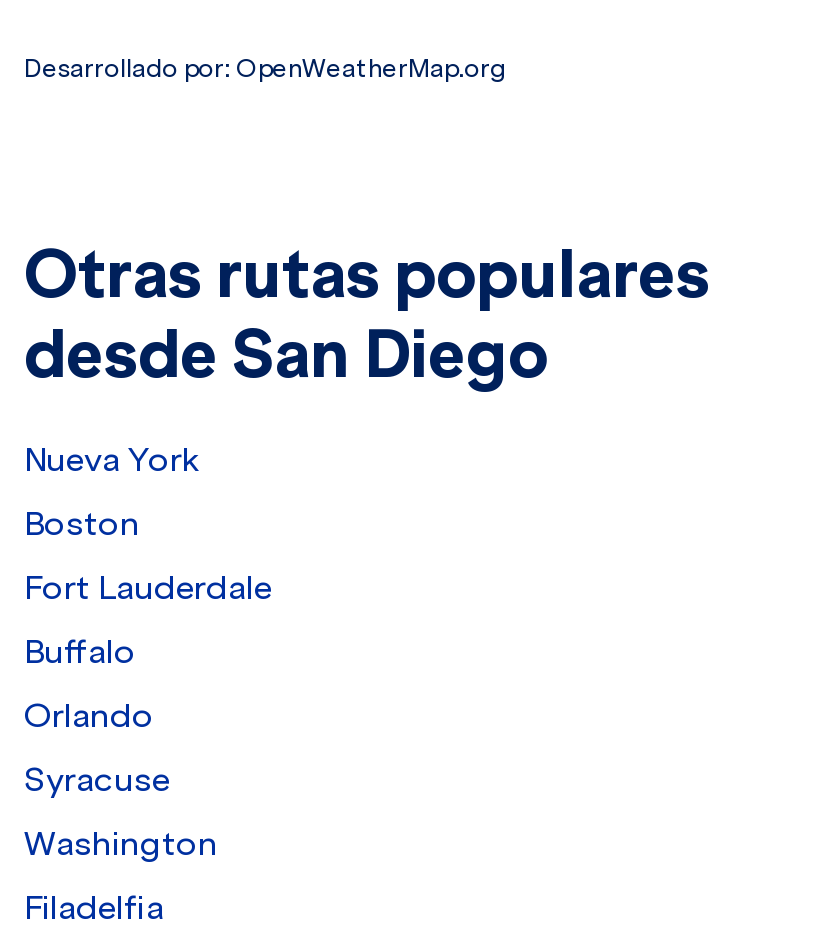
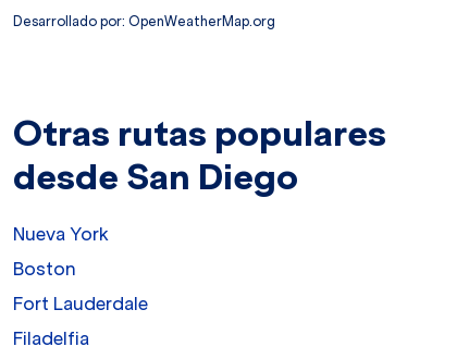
[24,631,218,863] Buffalo | Orlando | Syracuse | Washington -> none

